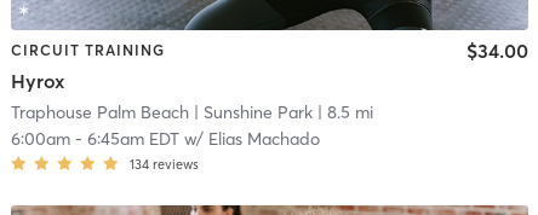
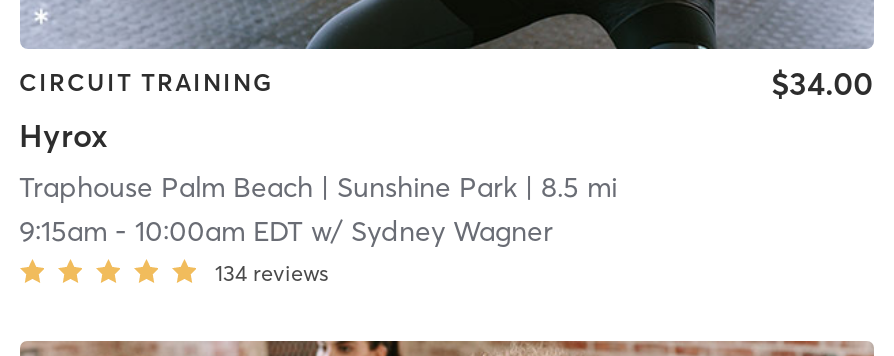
[10,129,319,150] 6:00am - 6:45am EDT w/ Elias Machado -> [19,213,553,249] 9:15am - 10:00am EDT w/ Sydney Wagner

